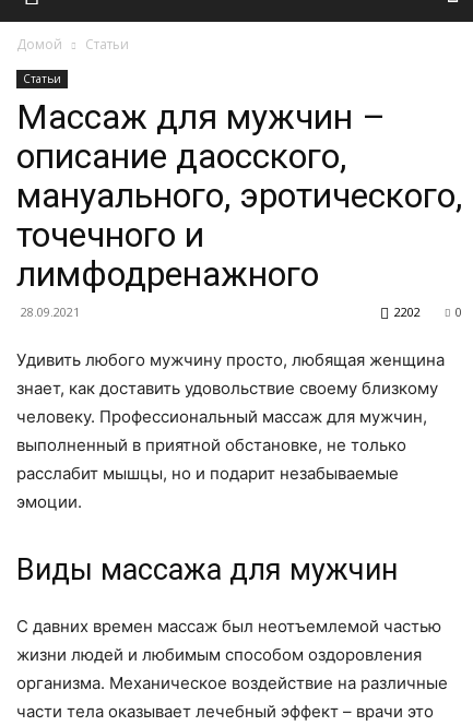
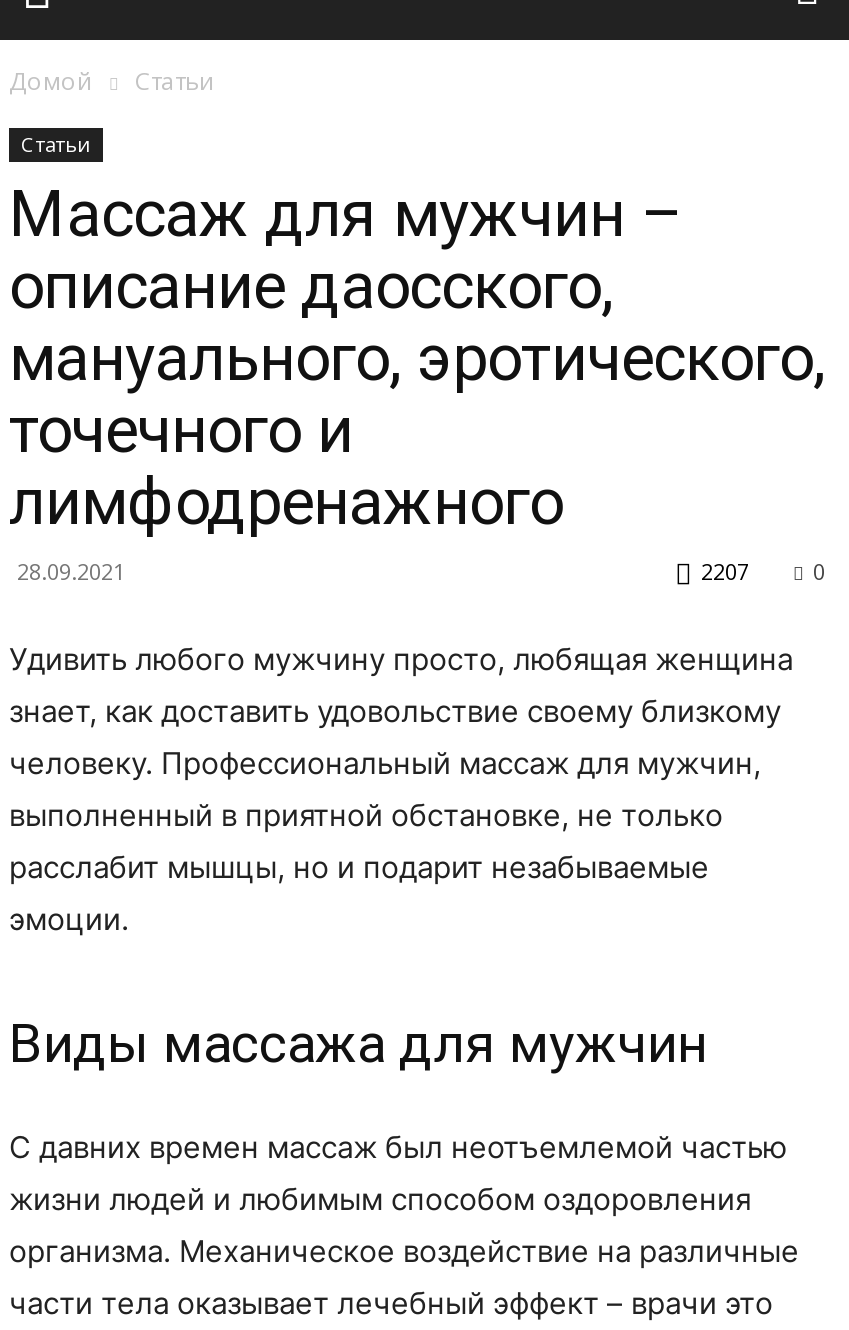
[394,304,421,320] 2202 -> [701,556,749,586] 2207

